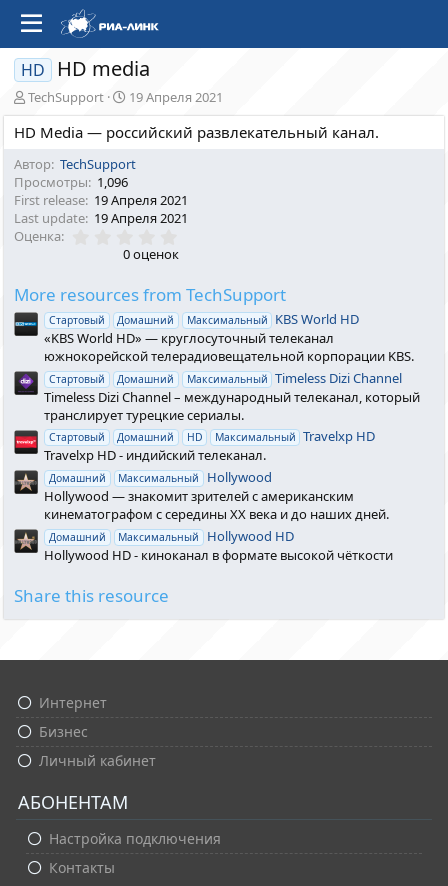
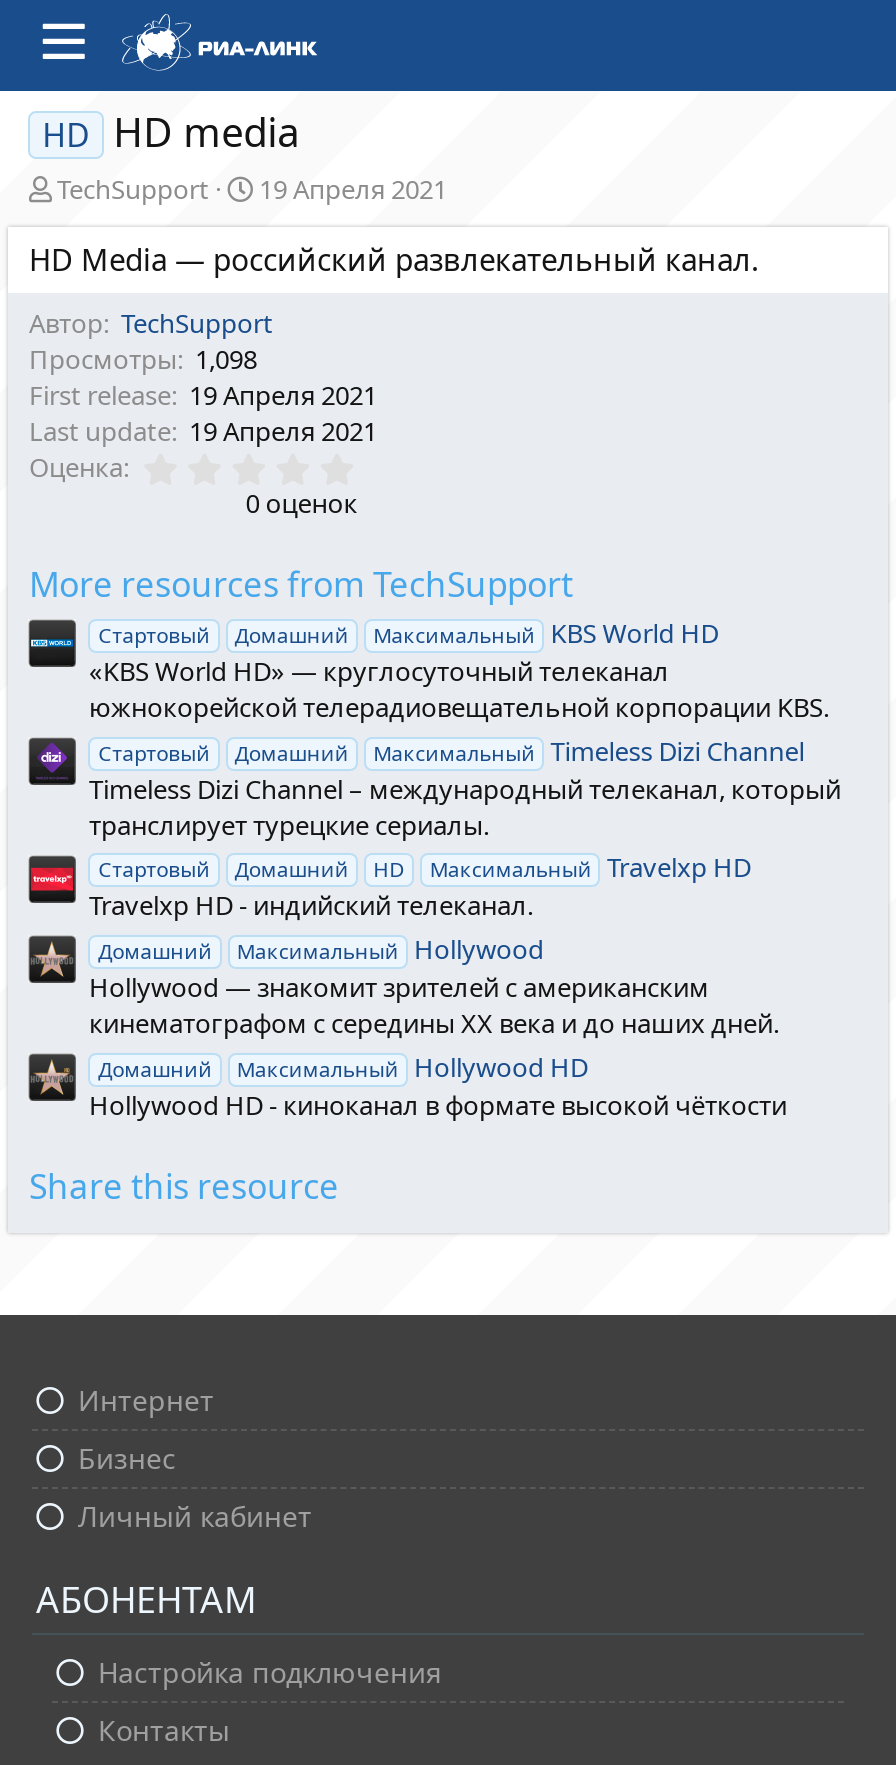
[14,173,128,191] Просмотры 1,096 -> [29,342,257,378] Просмотры 1,098

